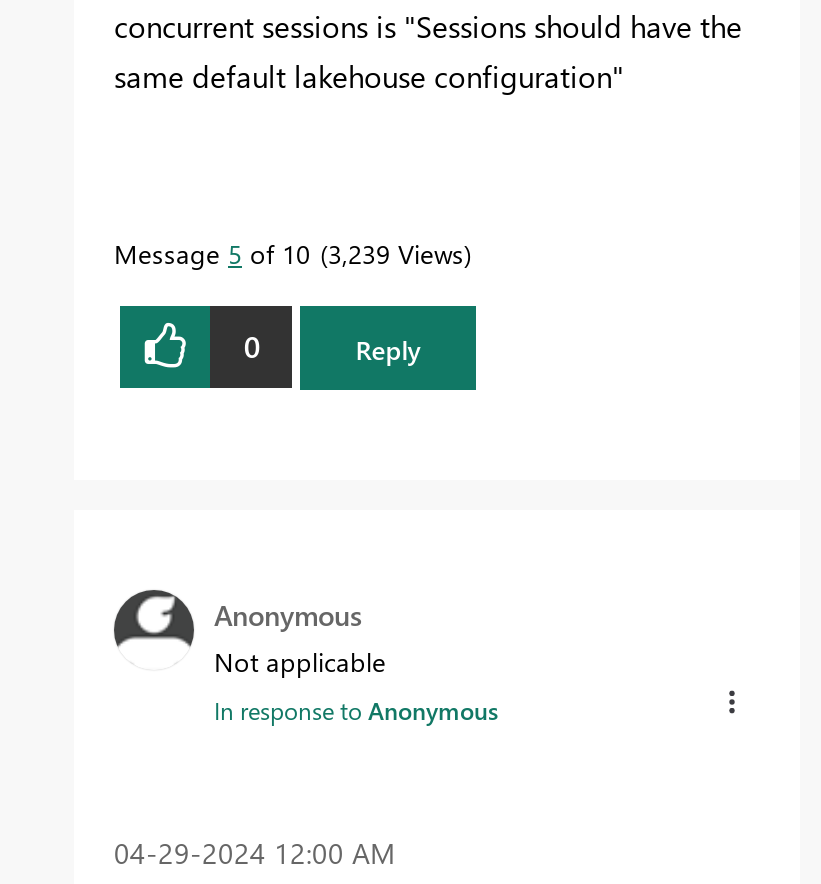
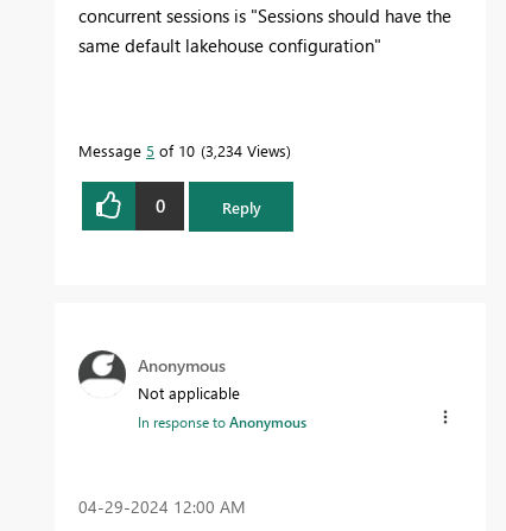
[114,236,464,270] Message 5 of 10 3,239 Views -> [78,140,286,160] Message 5 of 10 3,234 Views

